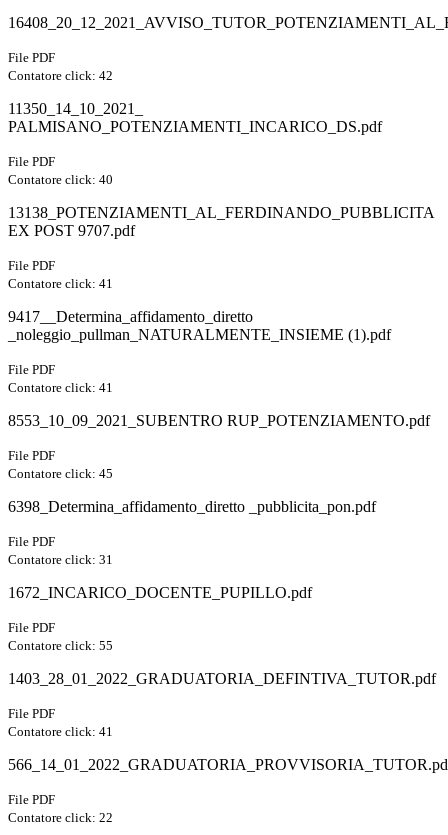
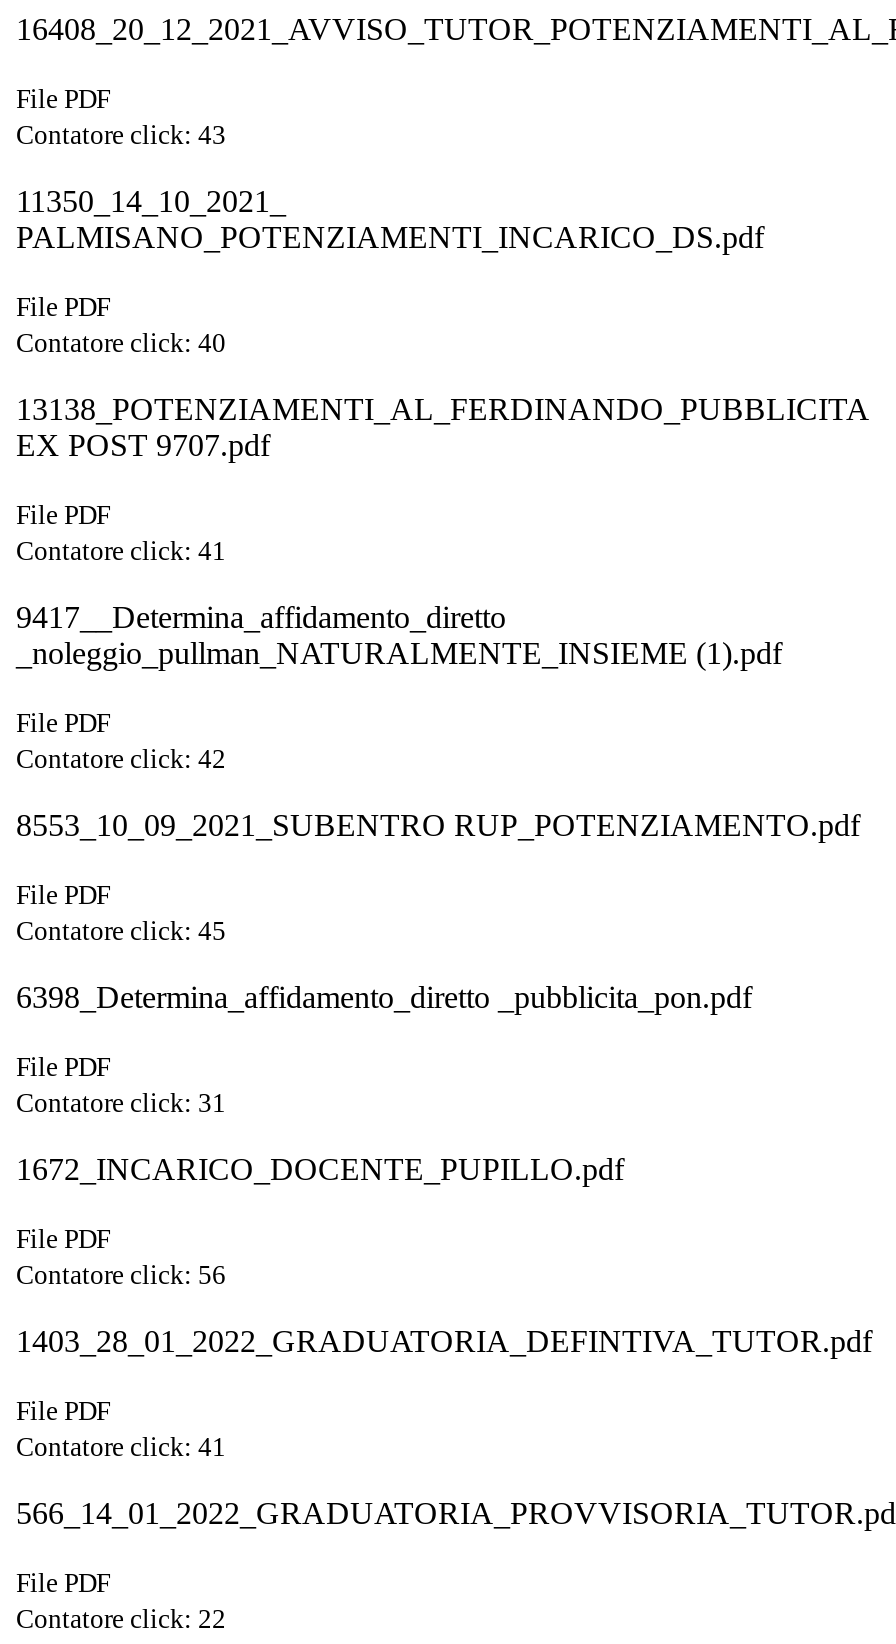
moved [8,68,113,83] -> [16,744,226,774]: Contatore click: 42
none -> [16,120,226,150] Contatore click: 43
[8,380,113,395] Contatore click: 41 -> none
[8,638,113,653] Contatore click: 55 -> [16,1260,226,1290] Contatore click: 56

